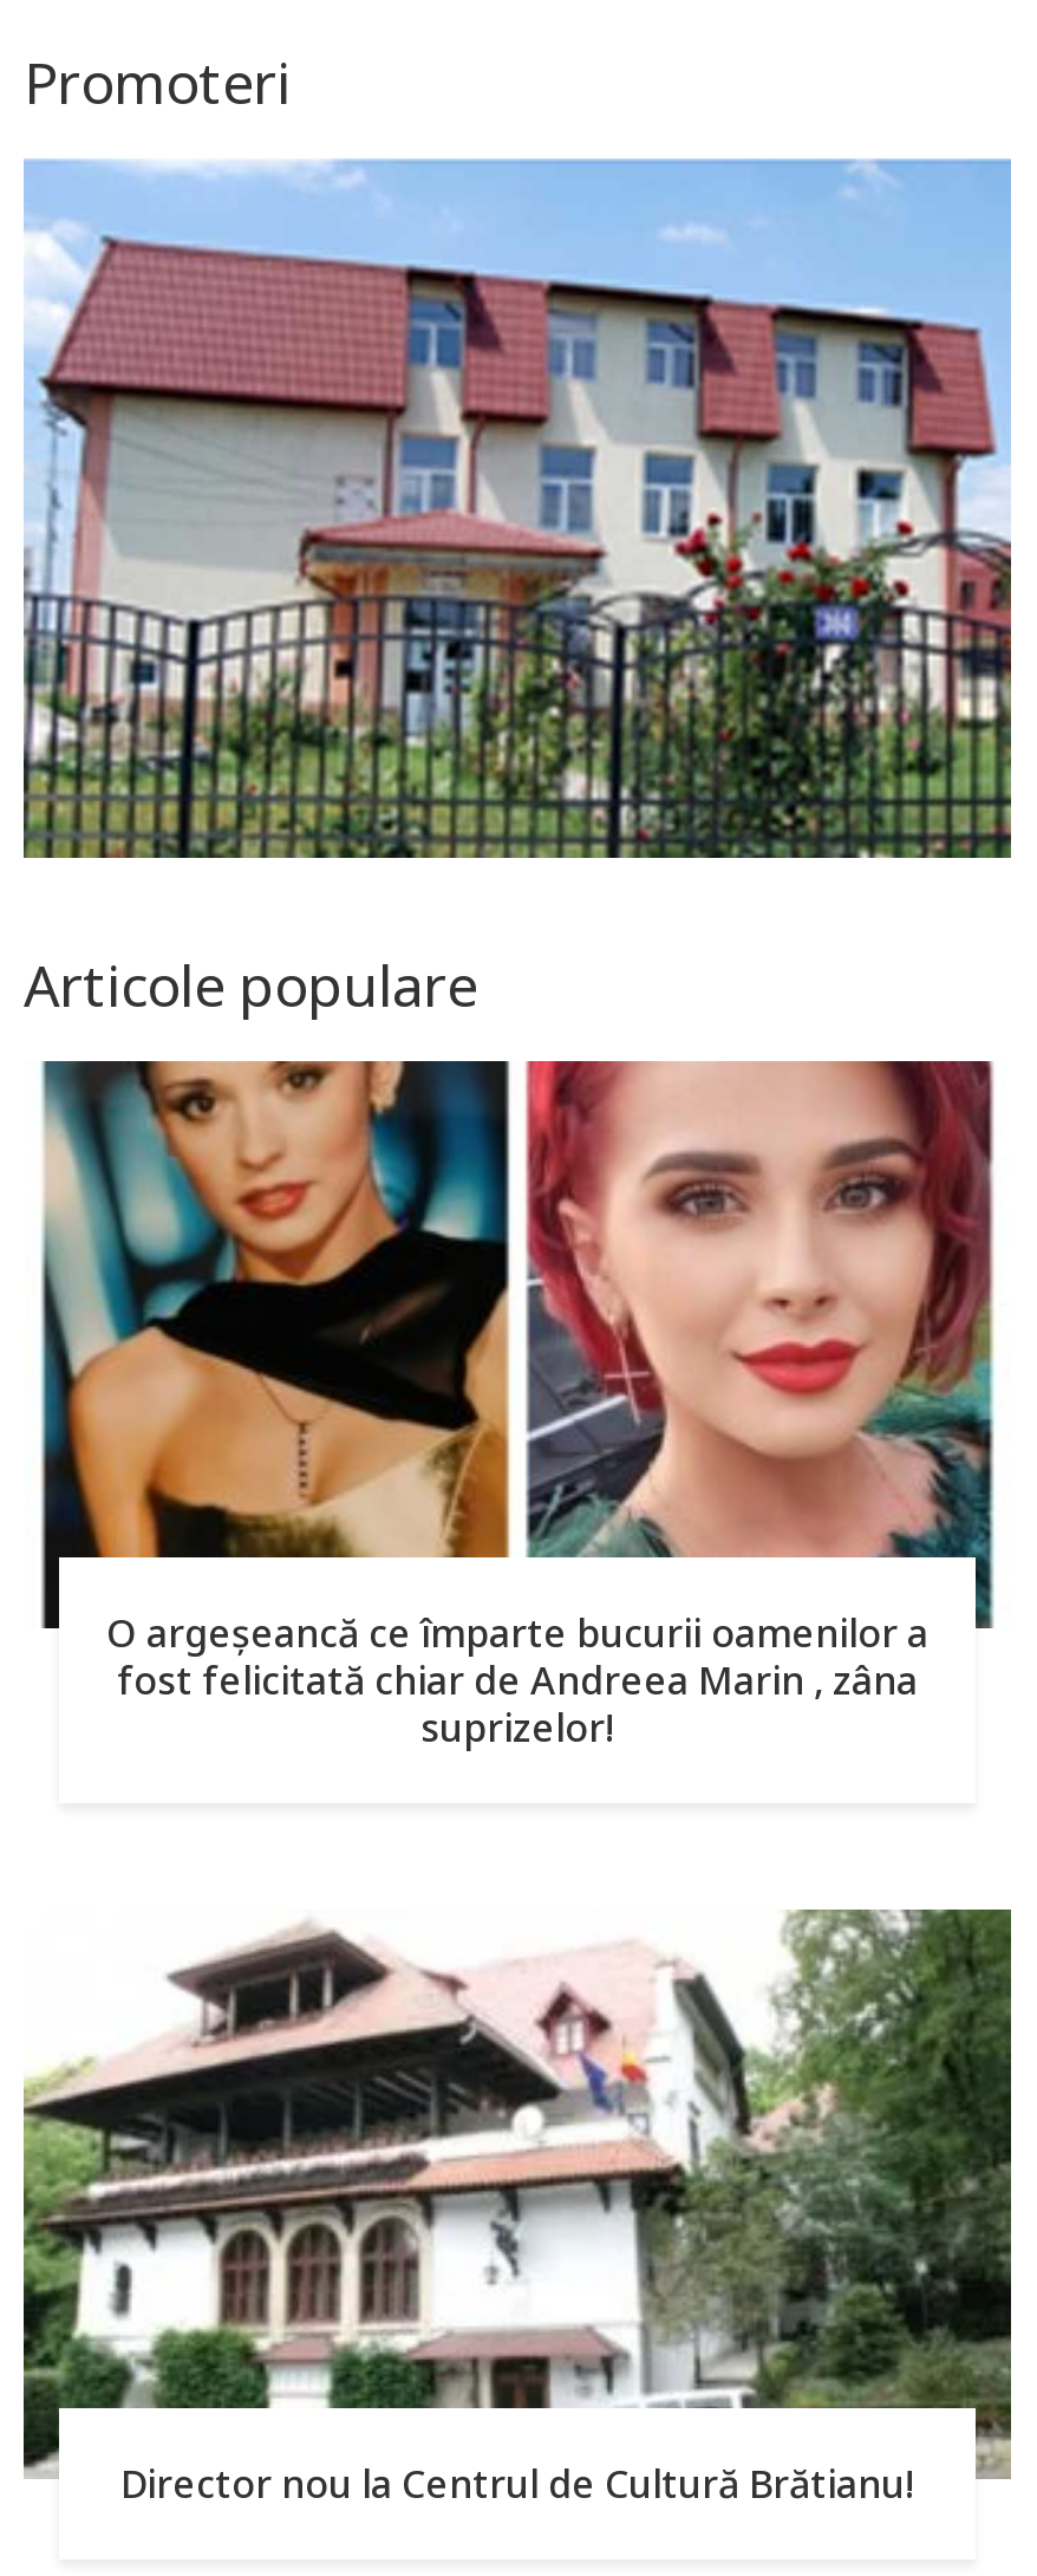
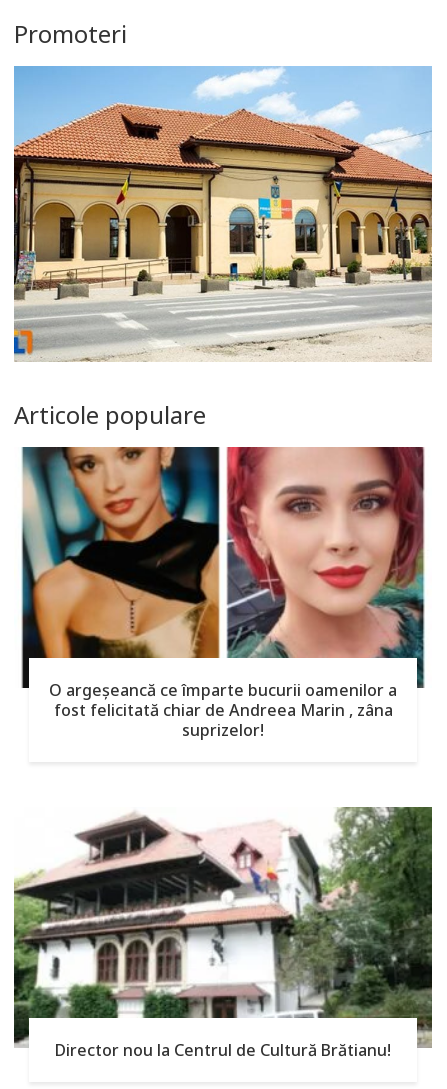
[21,162,1013,859] [image] -> [13,66,433,362] [image]

